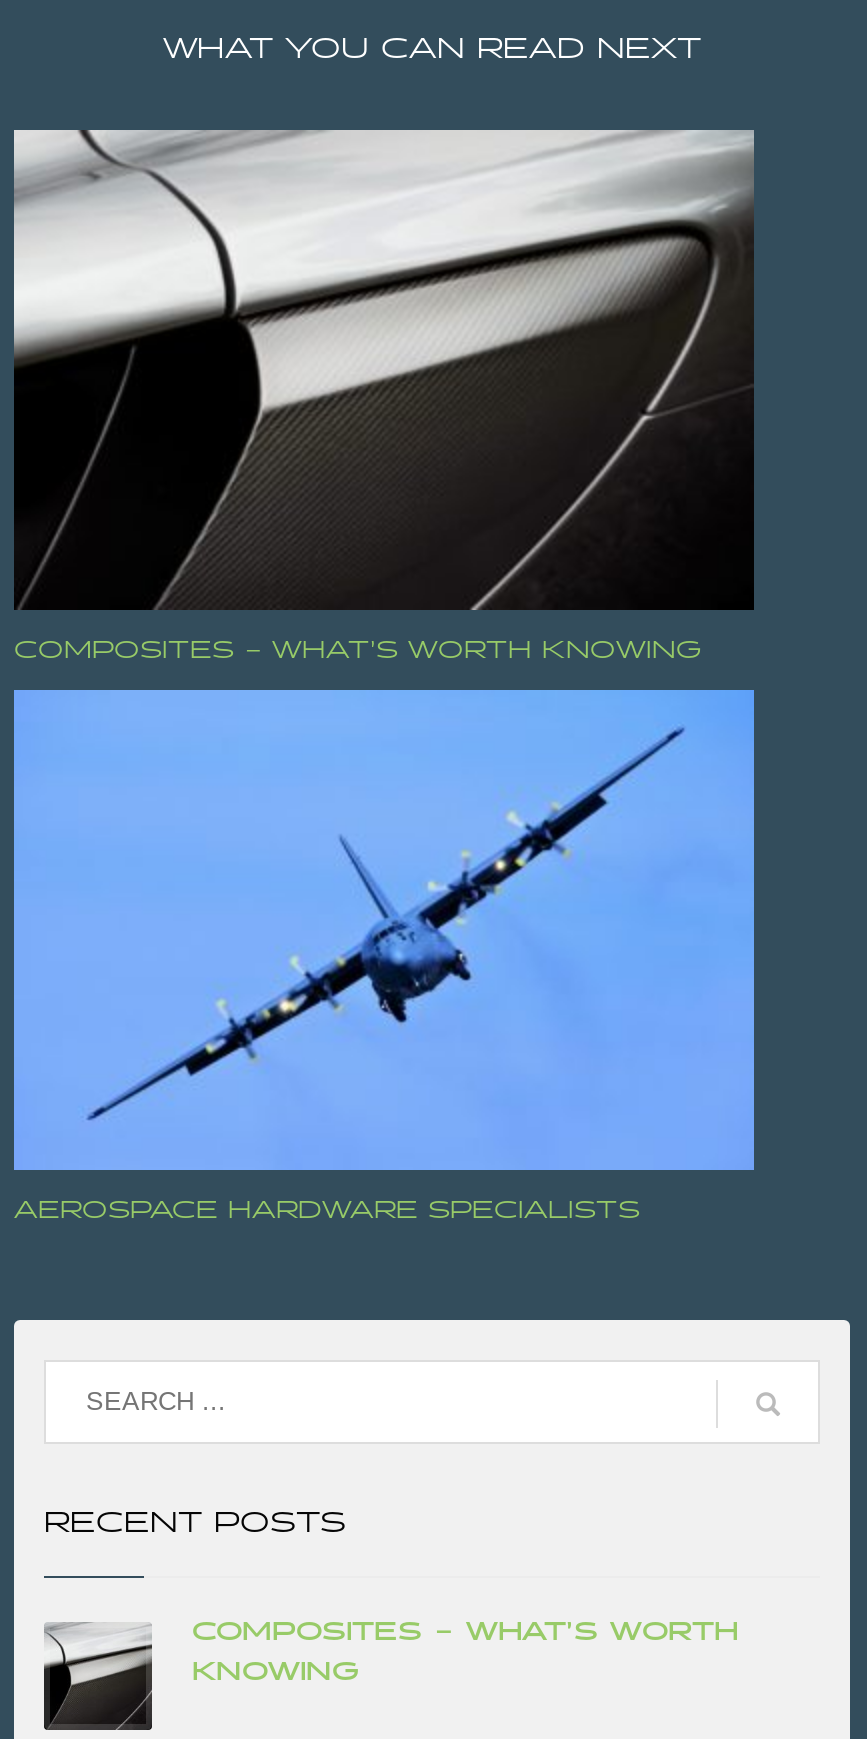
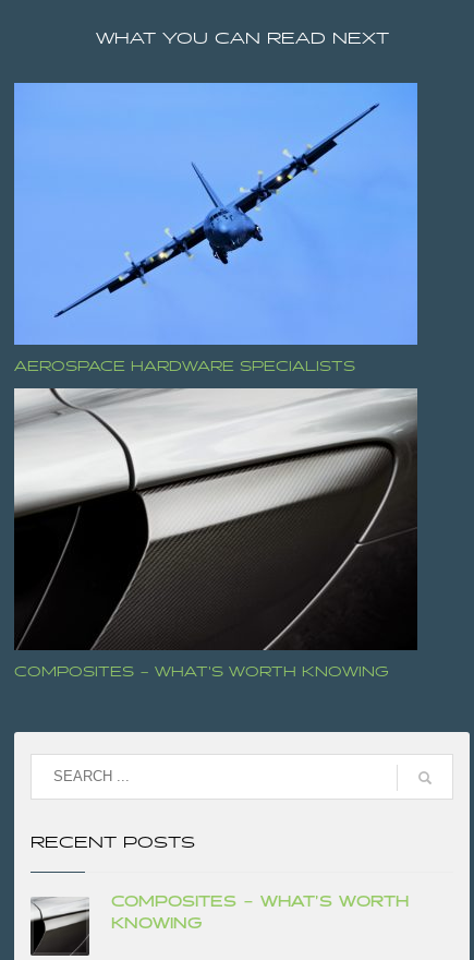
moved [12,128,754,665] -> [13,387,418,680]: [image] | COMPOSITES – WHAT’S WORTH KNOWING
moved [110,716,702,1110] -> [66,97,389,312]: [image]
moved [14,1193,640,1225] -> [14,357,355,375]: AEROSPACE HARDWARE SPECIALISTS

